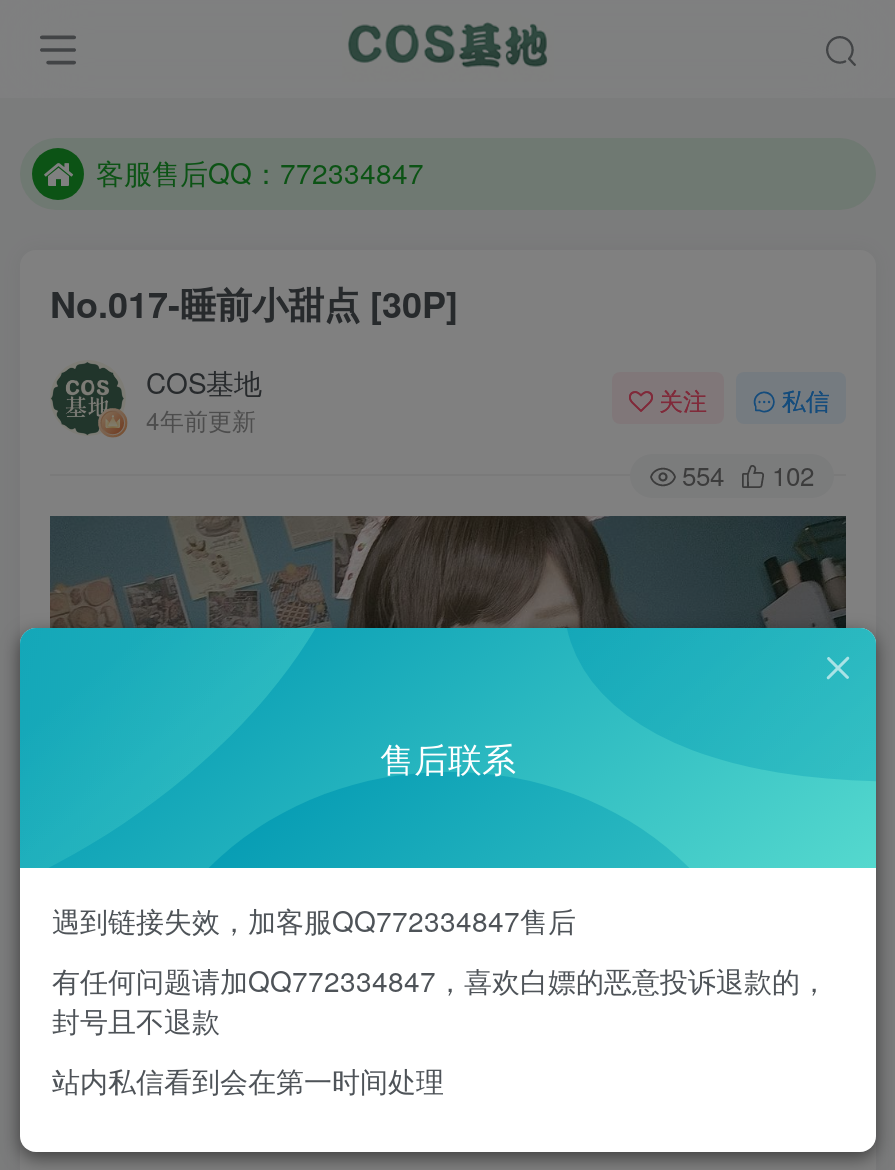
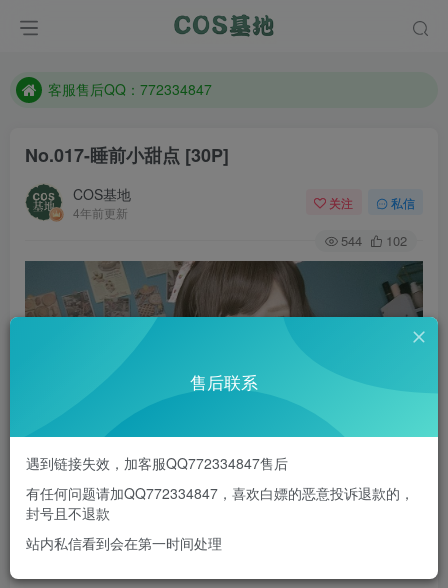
[682,457,814,495] 554 102 -> [341,231,407,250] 544 102

